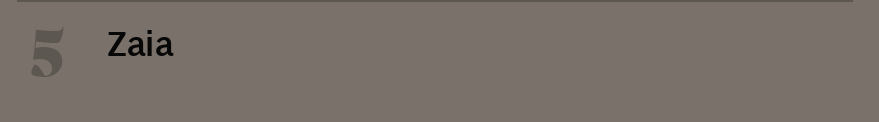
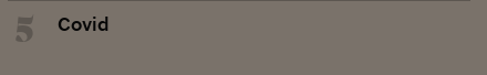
[107,19,173,65] Zaia -> [58,10,110,36] Covid

